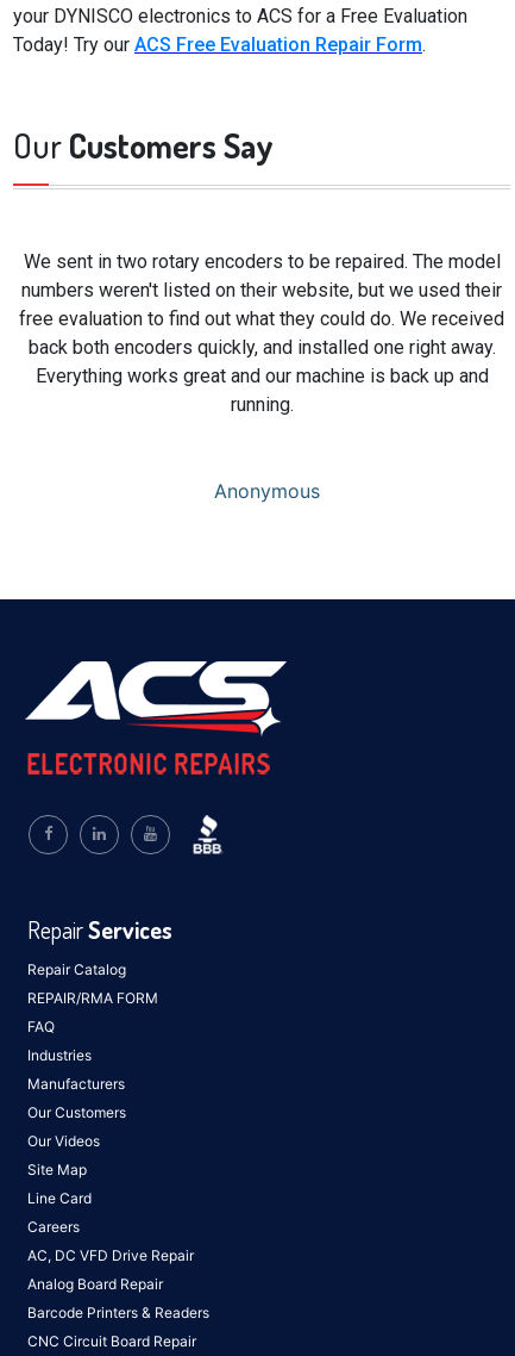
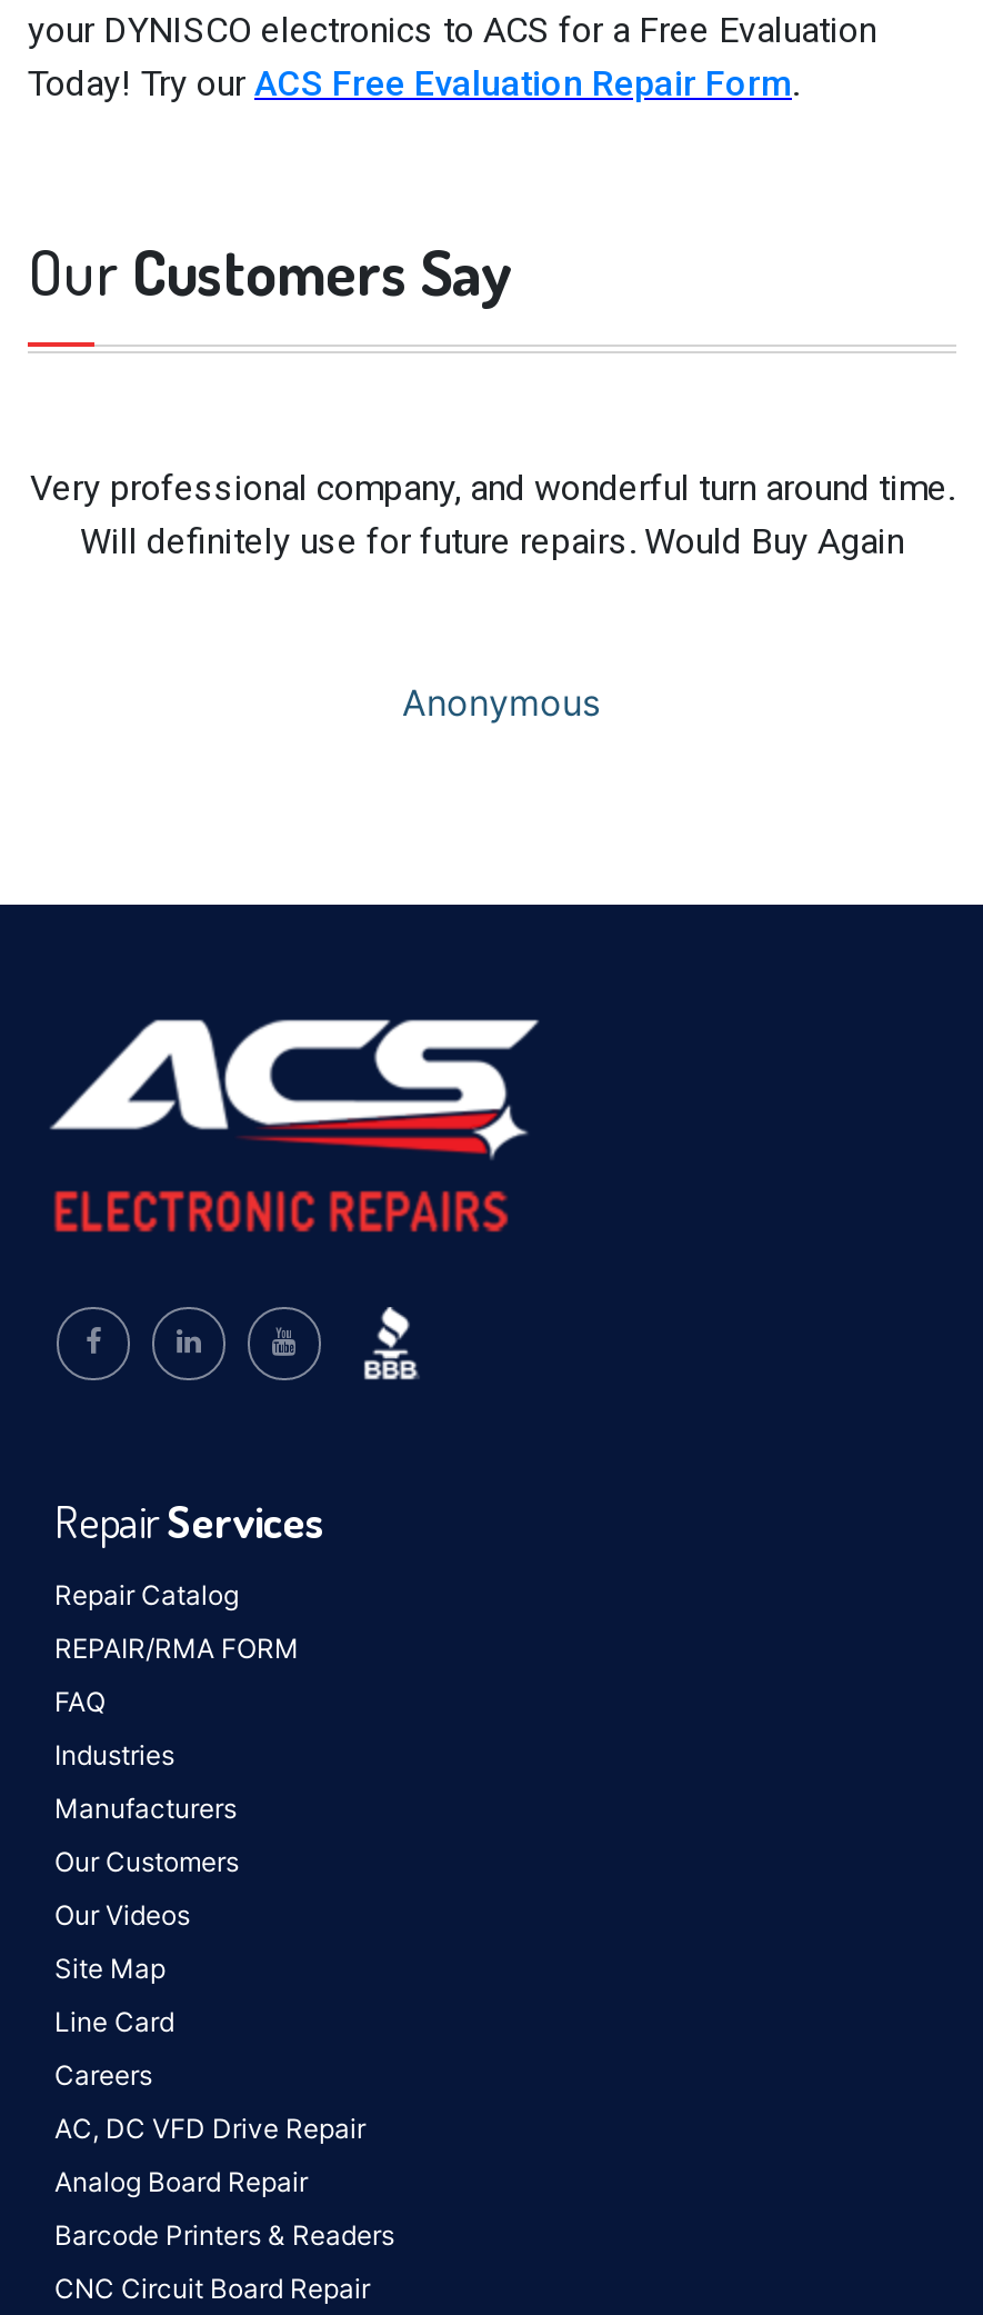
[19,250,504,416] We sent in two rotary encoders to be repaired. The model | numbers weren't listed on their website, but we used their | free evaluation to find out what they could do. We received | back both encoders quickly, and installed one right away. | Everything works great and our machine is back up and | running. -> [30,467,954,563] Very professional company, and wonderful turn around time. | Will definitely use for future repairs. Would Buy Again

